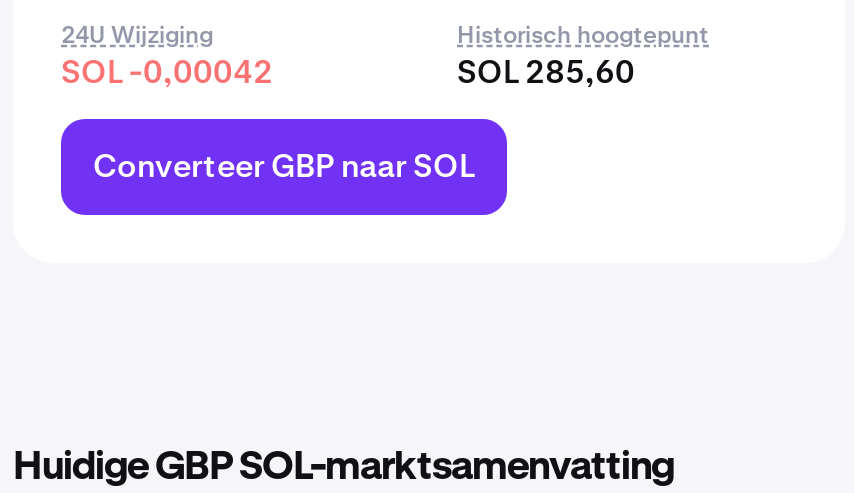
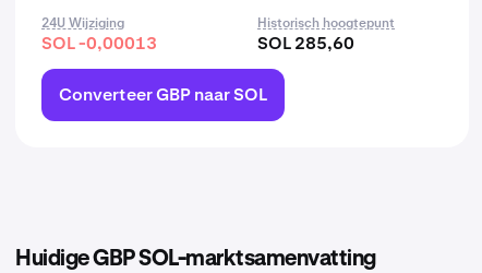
[61,51,273,93] SOL -0,00042 -> [41,32,157,55] SOL -0,00013

